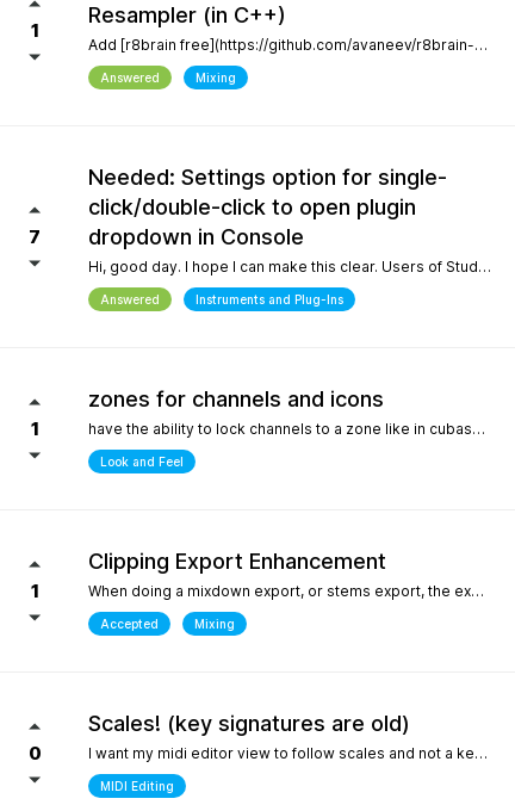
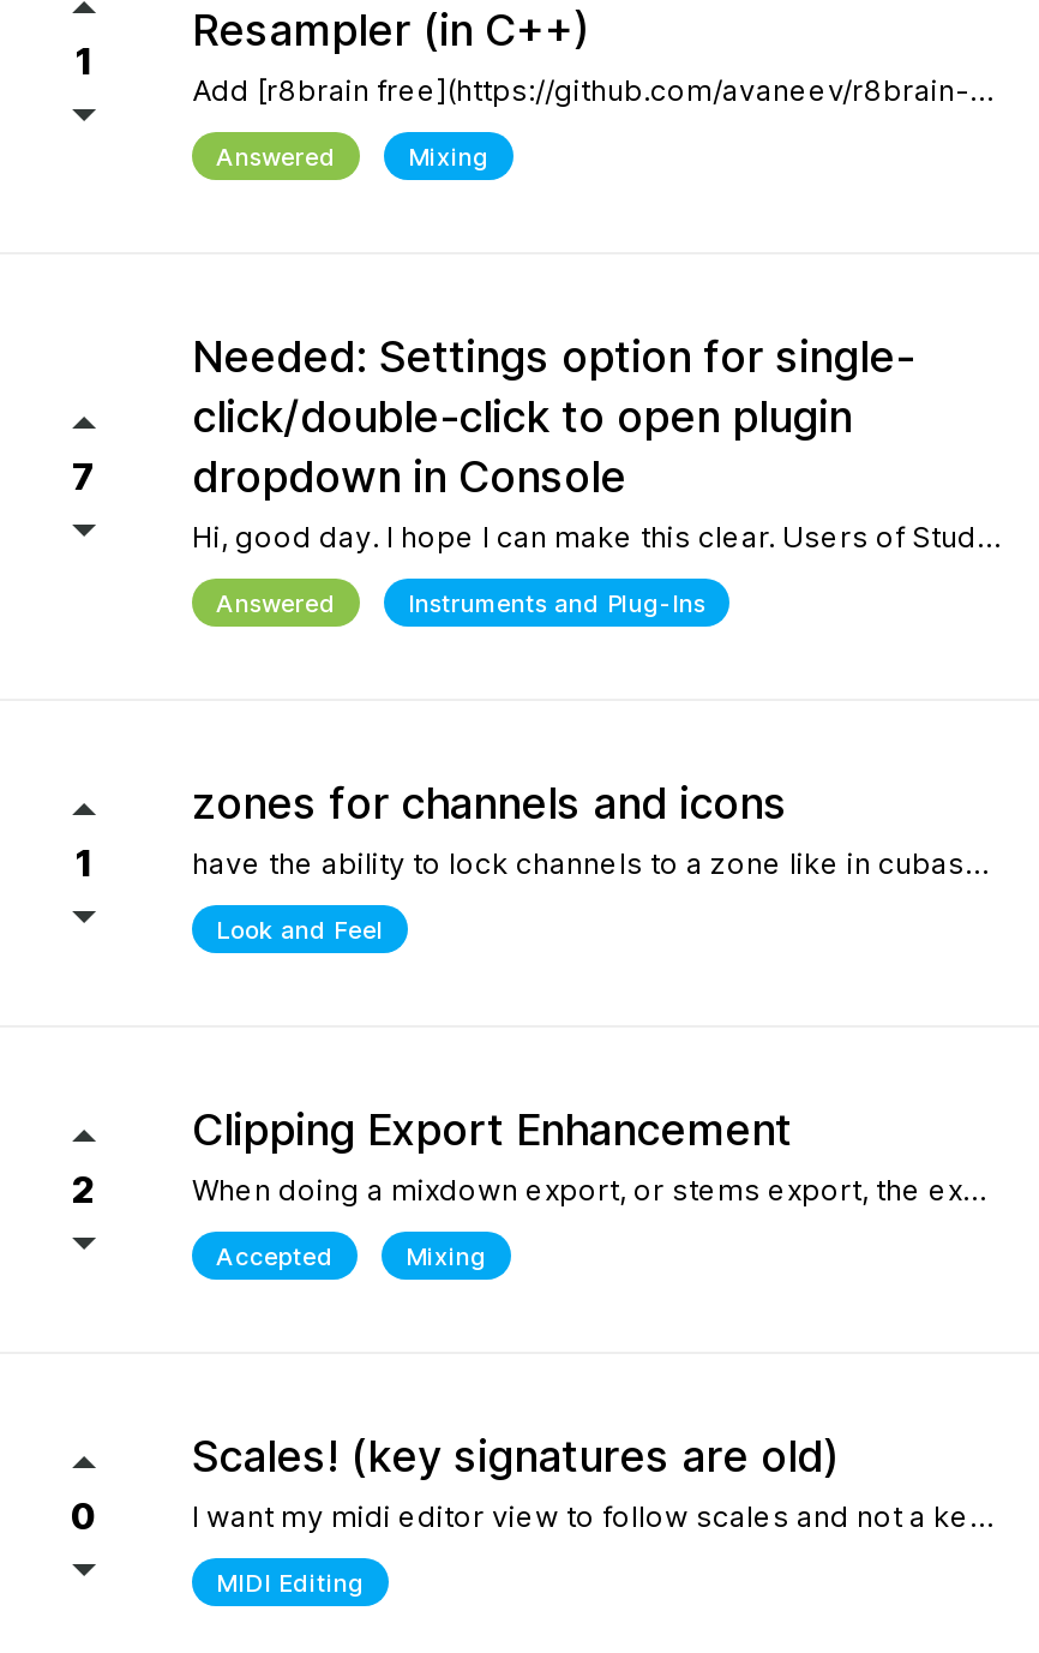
[30,580,39,602] 1 -> [72,1167,96,1212] 2

